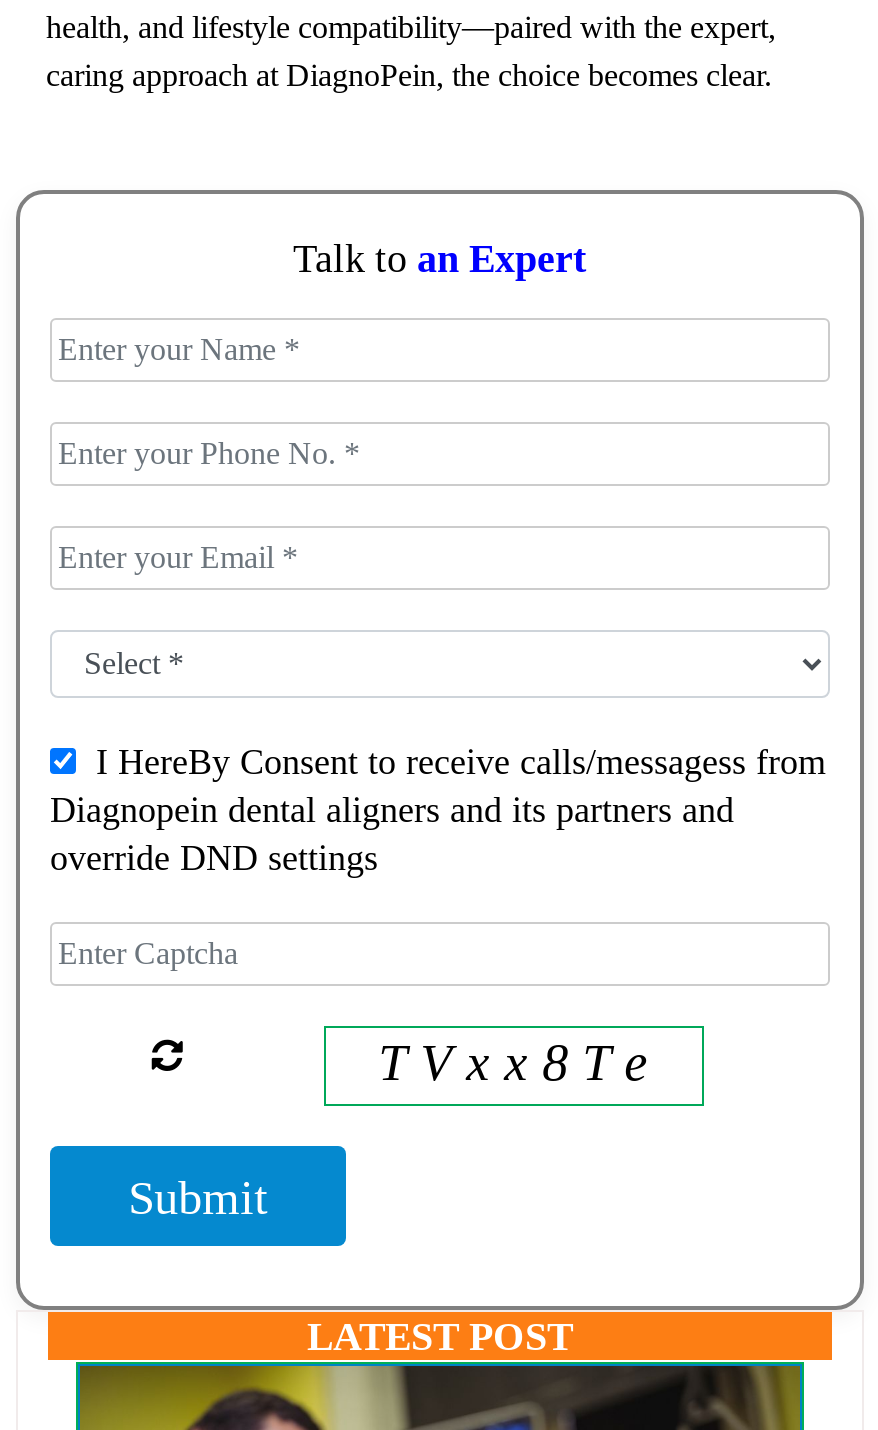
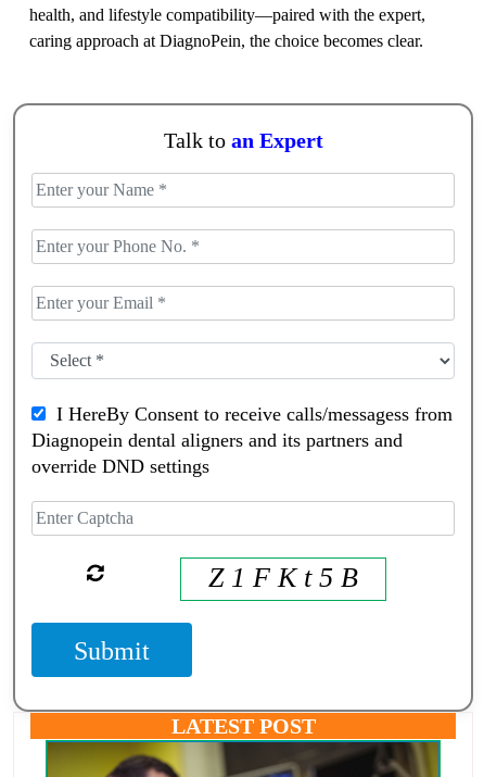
[378,1035,648,1087] T V x x 8 T e -> [208,562,358,591] Z 1 F K t 5 B

